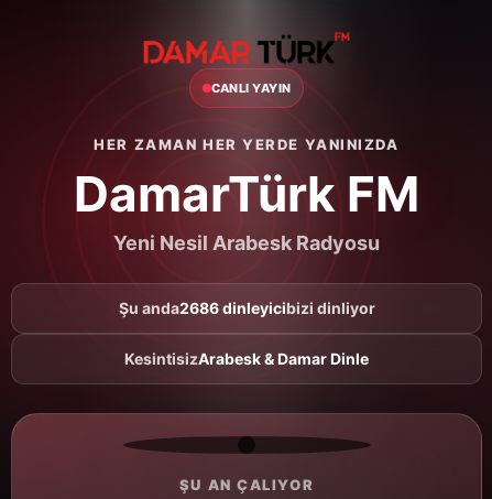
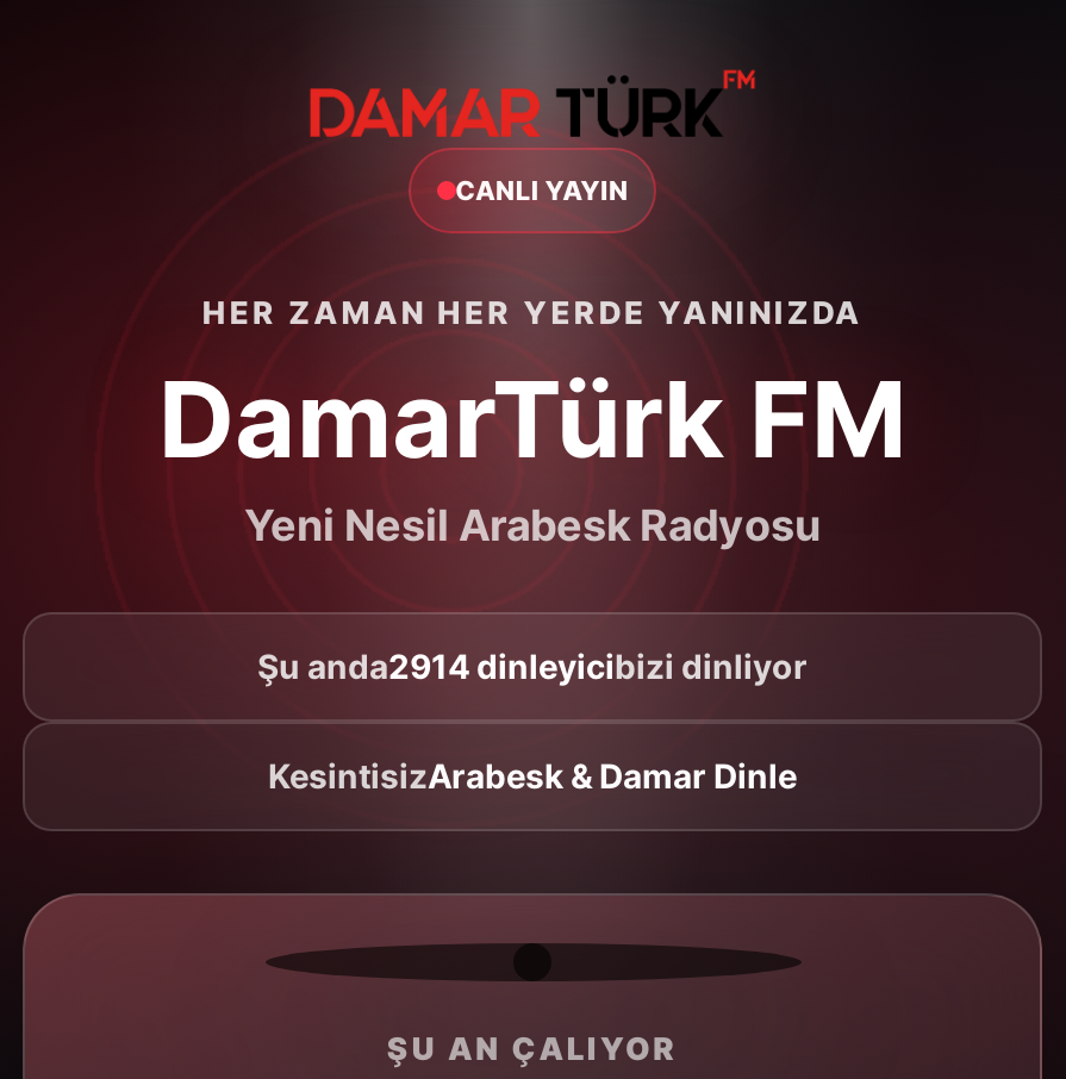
[118,299,375,317] Şu anda2686 dinleyicibizi dinliyor -> [257,646,808,686] Şu anda2914 dinleyicibizi dinliyor

